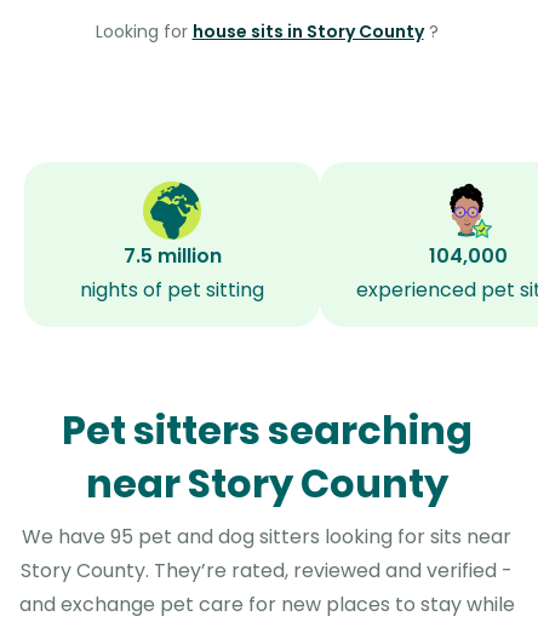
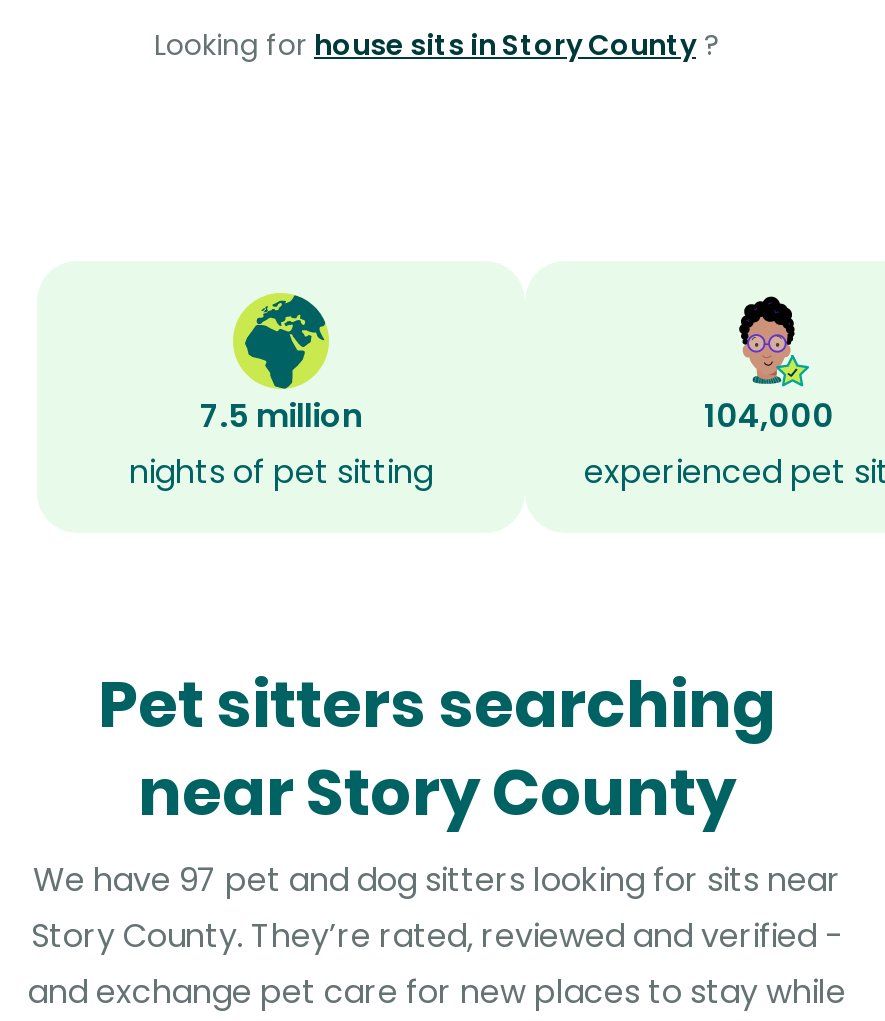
[22,523,511,551] We have 95 pet and dog sitters looking for sits near -> [33,857,841,903] We have 97 pet and dog sitters looking for sits near

